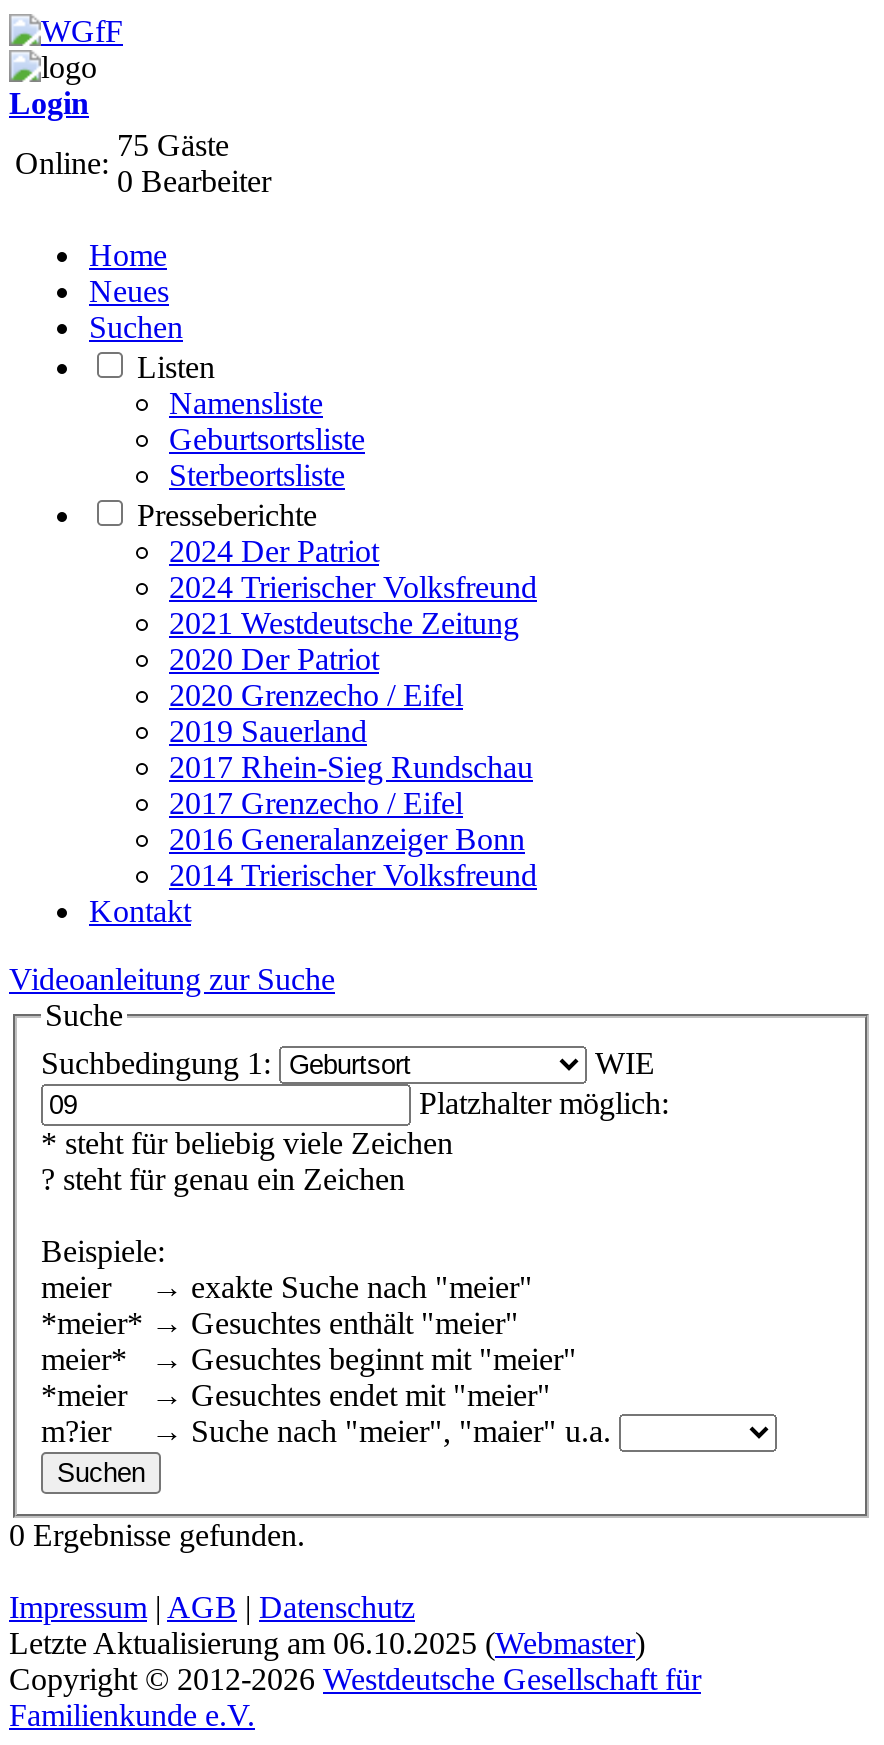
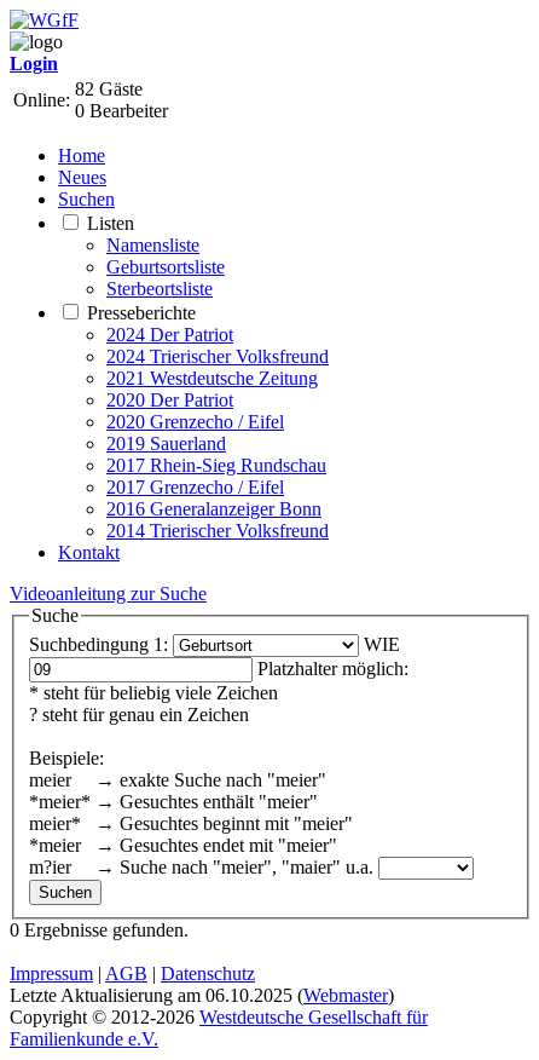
[117,128,229,162] 75 Gäste -> [75,79,143,99] 82 Gäste

